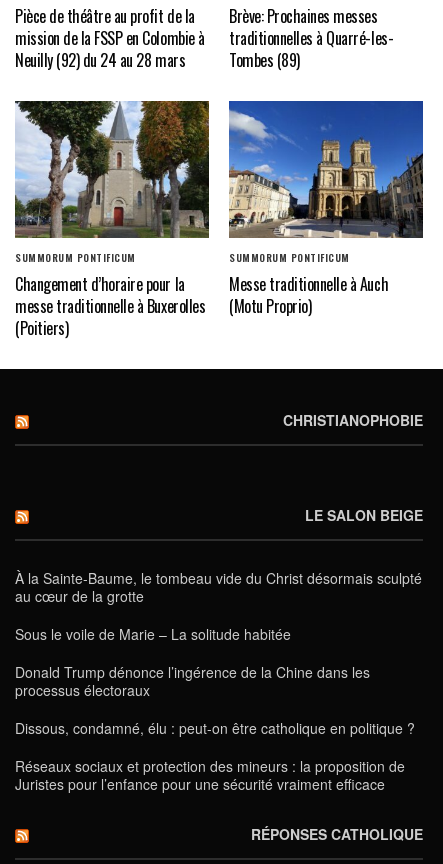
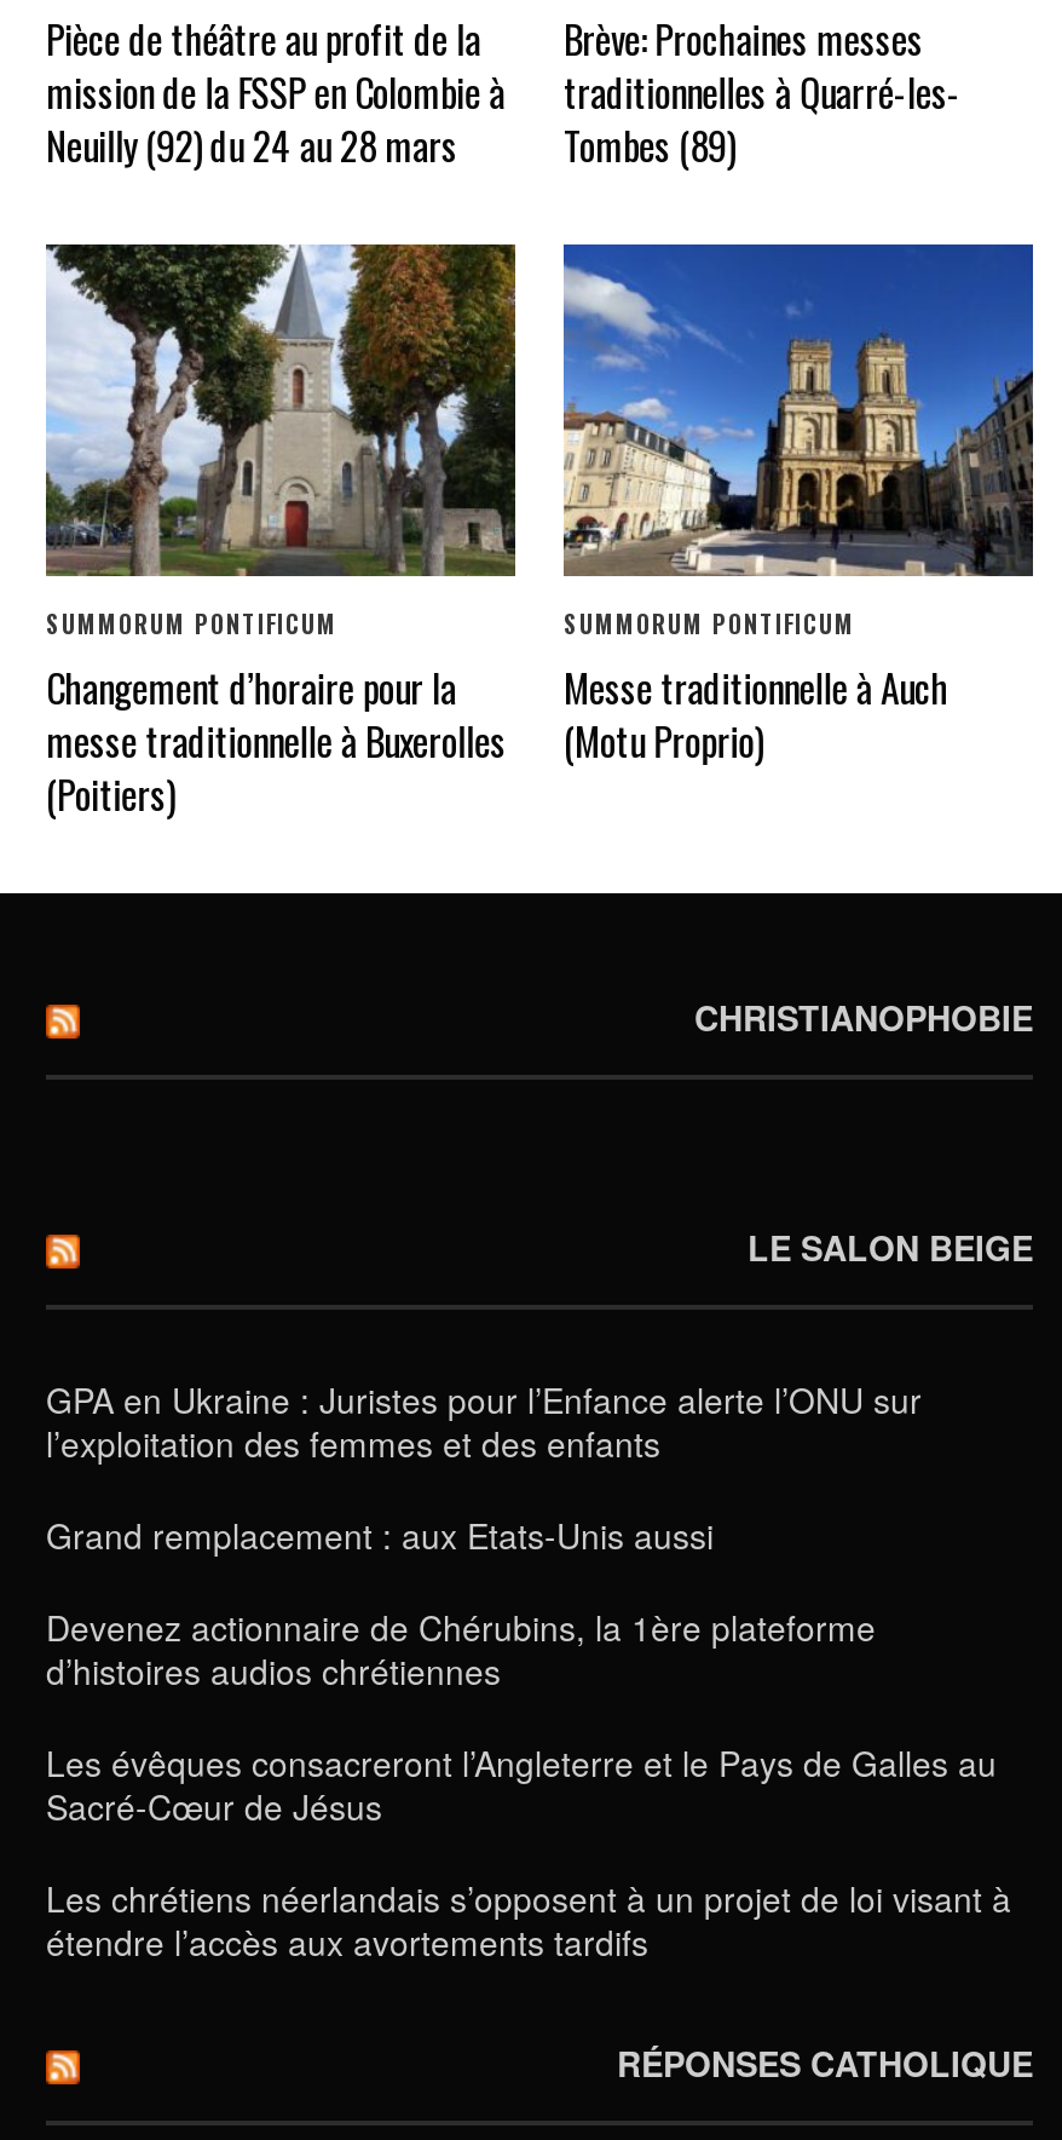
[15,568,422,606] À la Sainte-Baume, le tombeau vide du Christ désormais sculpté | au cœur de la grotte -> [46,1375,922,1467] GPA en Ukraine : Juristes pour l’Enfance alerte l’ONU sur | l’exploitation des femmes et des enfants
[15,624,291,644] Sous le voile de Marie – La solitude habitée -> [46,1510,714,1559] Grand remplacement : aux Etats-Unis aussi
[15,662,370,700] Donald Trump dénonce l’ingérence de la Chine dans les | processus électoraux -> [46,1602,876,1694] Devenez actionnaire de Chérubins, la 1ère plateforme | d’histoires audios chrétiennes
[15,718,415,738] Dissous, condamné, élu : peut-on être catholique en politique ? -> [46,1738,997,1830] Les évêques consacreront l’Angleterre et le Pays de Galles au | Sacré-Cœur de Jésus
[15,756,405,794] Réseaux sociaux et protection des mineurs : la proposition de | Juristes pour l’enfance pour une sécurité vraiment efficace -> [46,1873,1011,1965] Les chrétiens néerlandais s’opposent à un projet de loi visant à | étendre l’accès aux avortements tardifs

